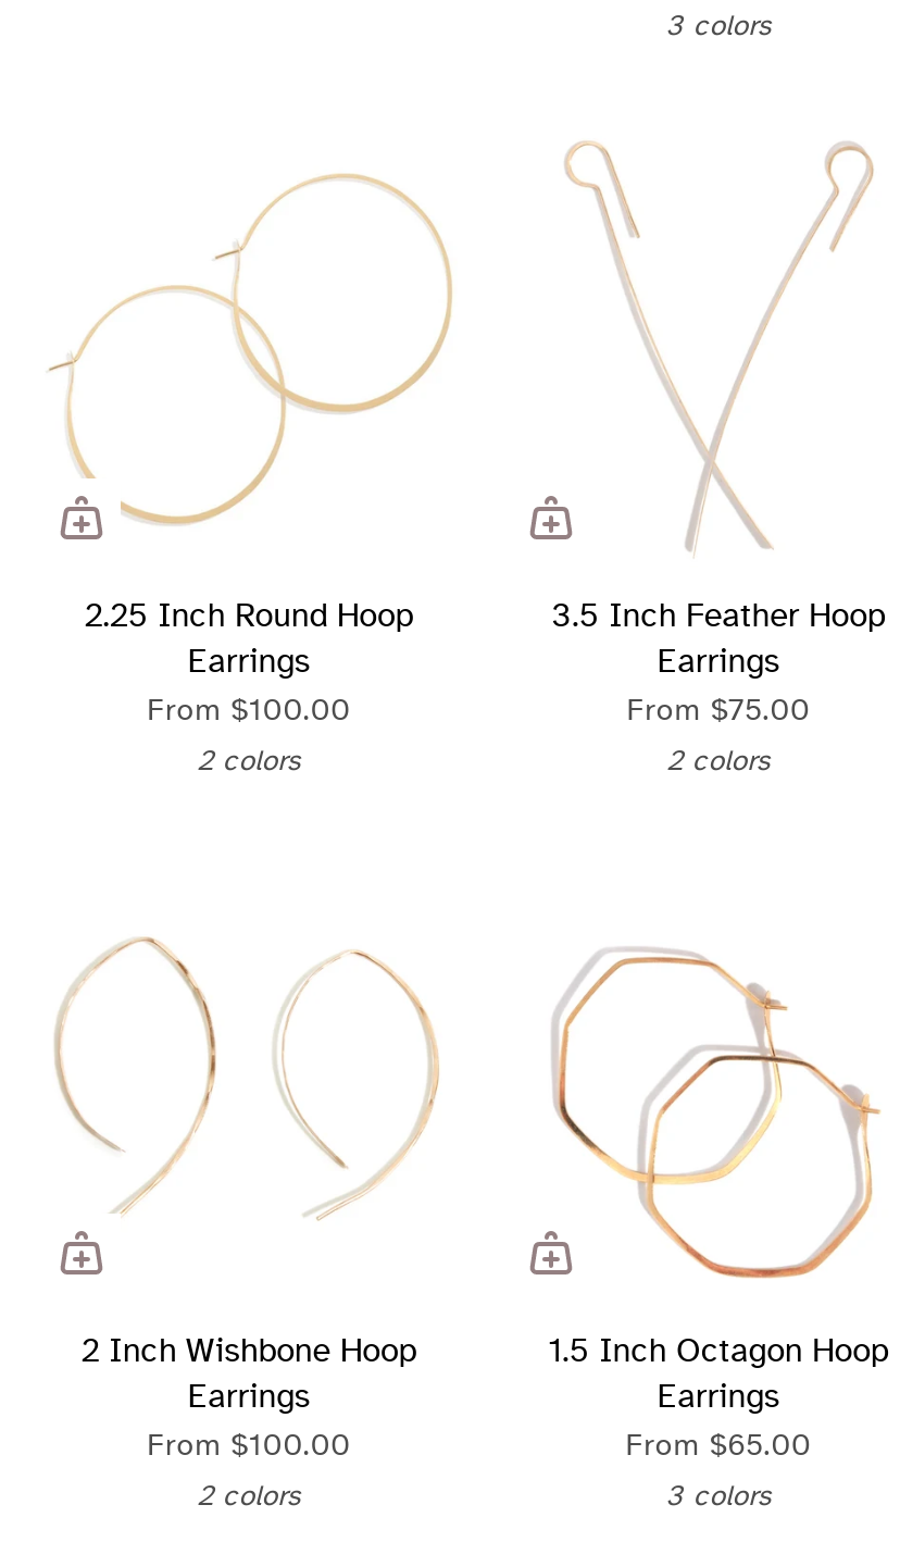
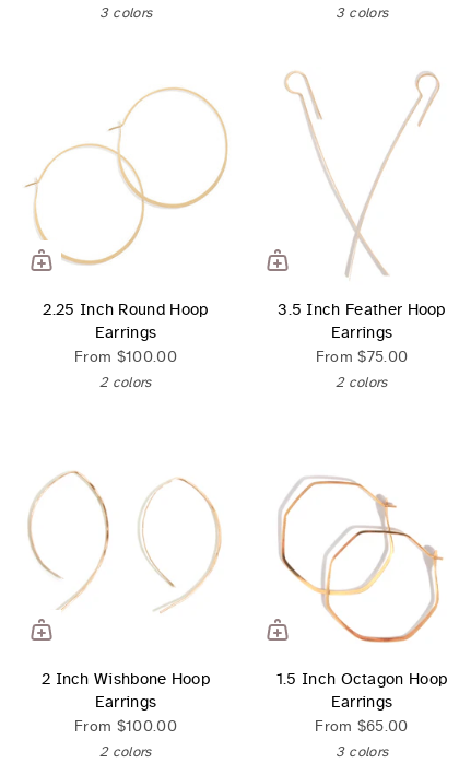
none -> [99,4,152,21] 3 colors

